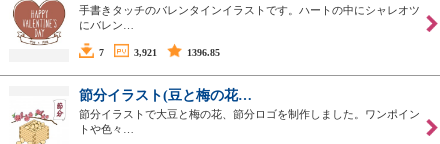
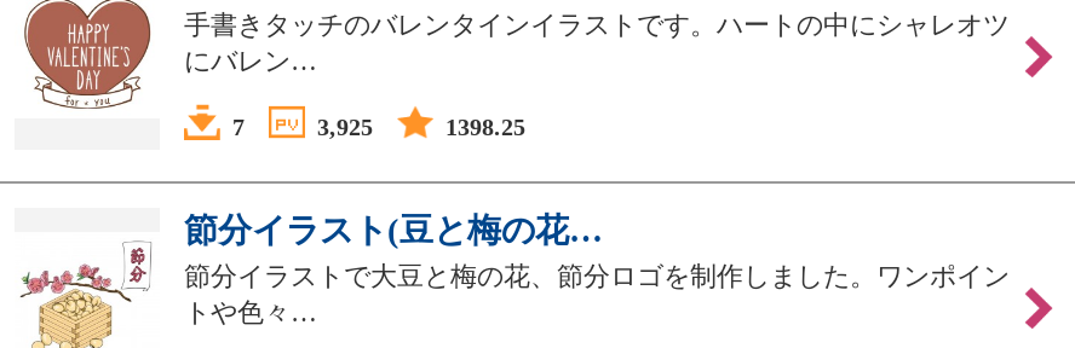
[134,47,157,58] 3,921 -> [317,114,373,141] 3,925
[187,47,220,58] 1396.85 -> [445,114,525,141] 1398.25

